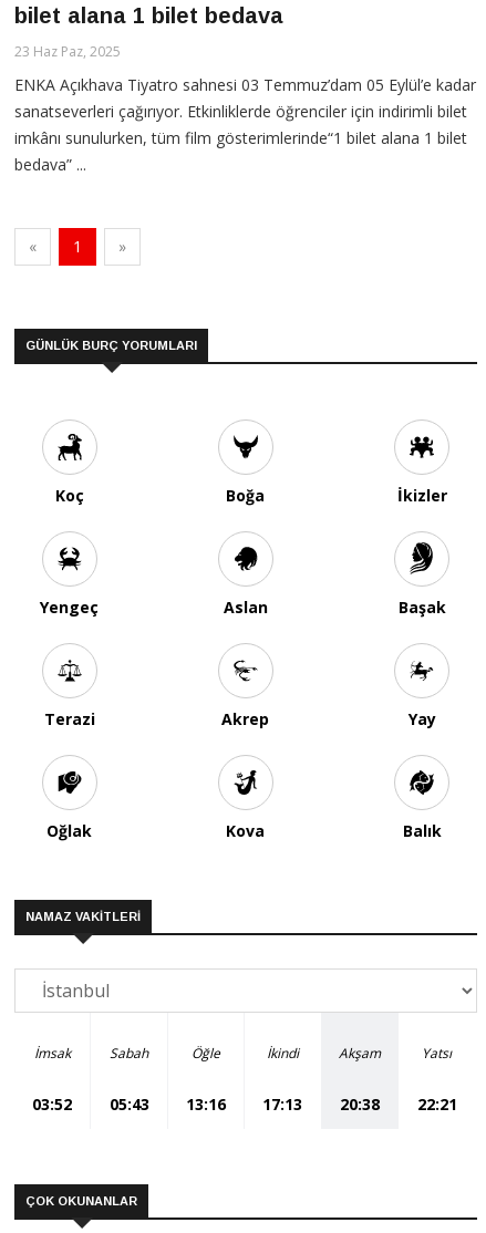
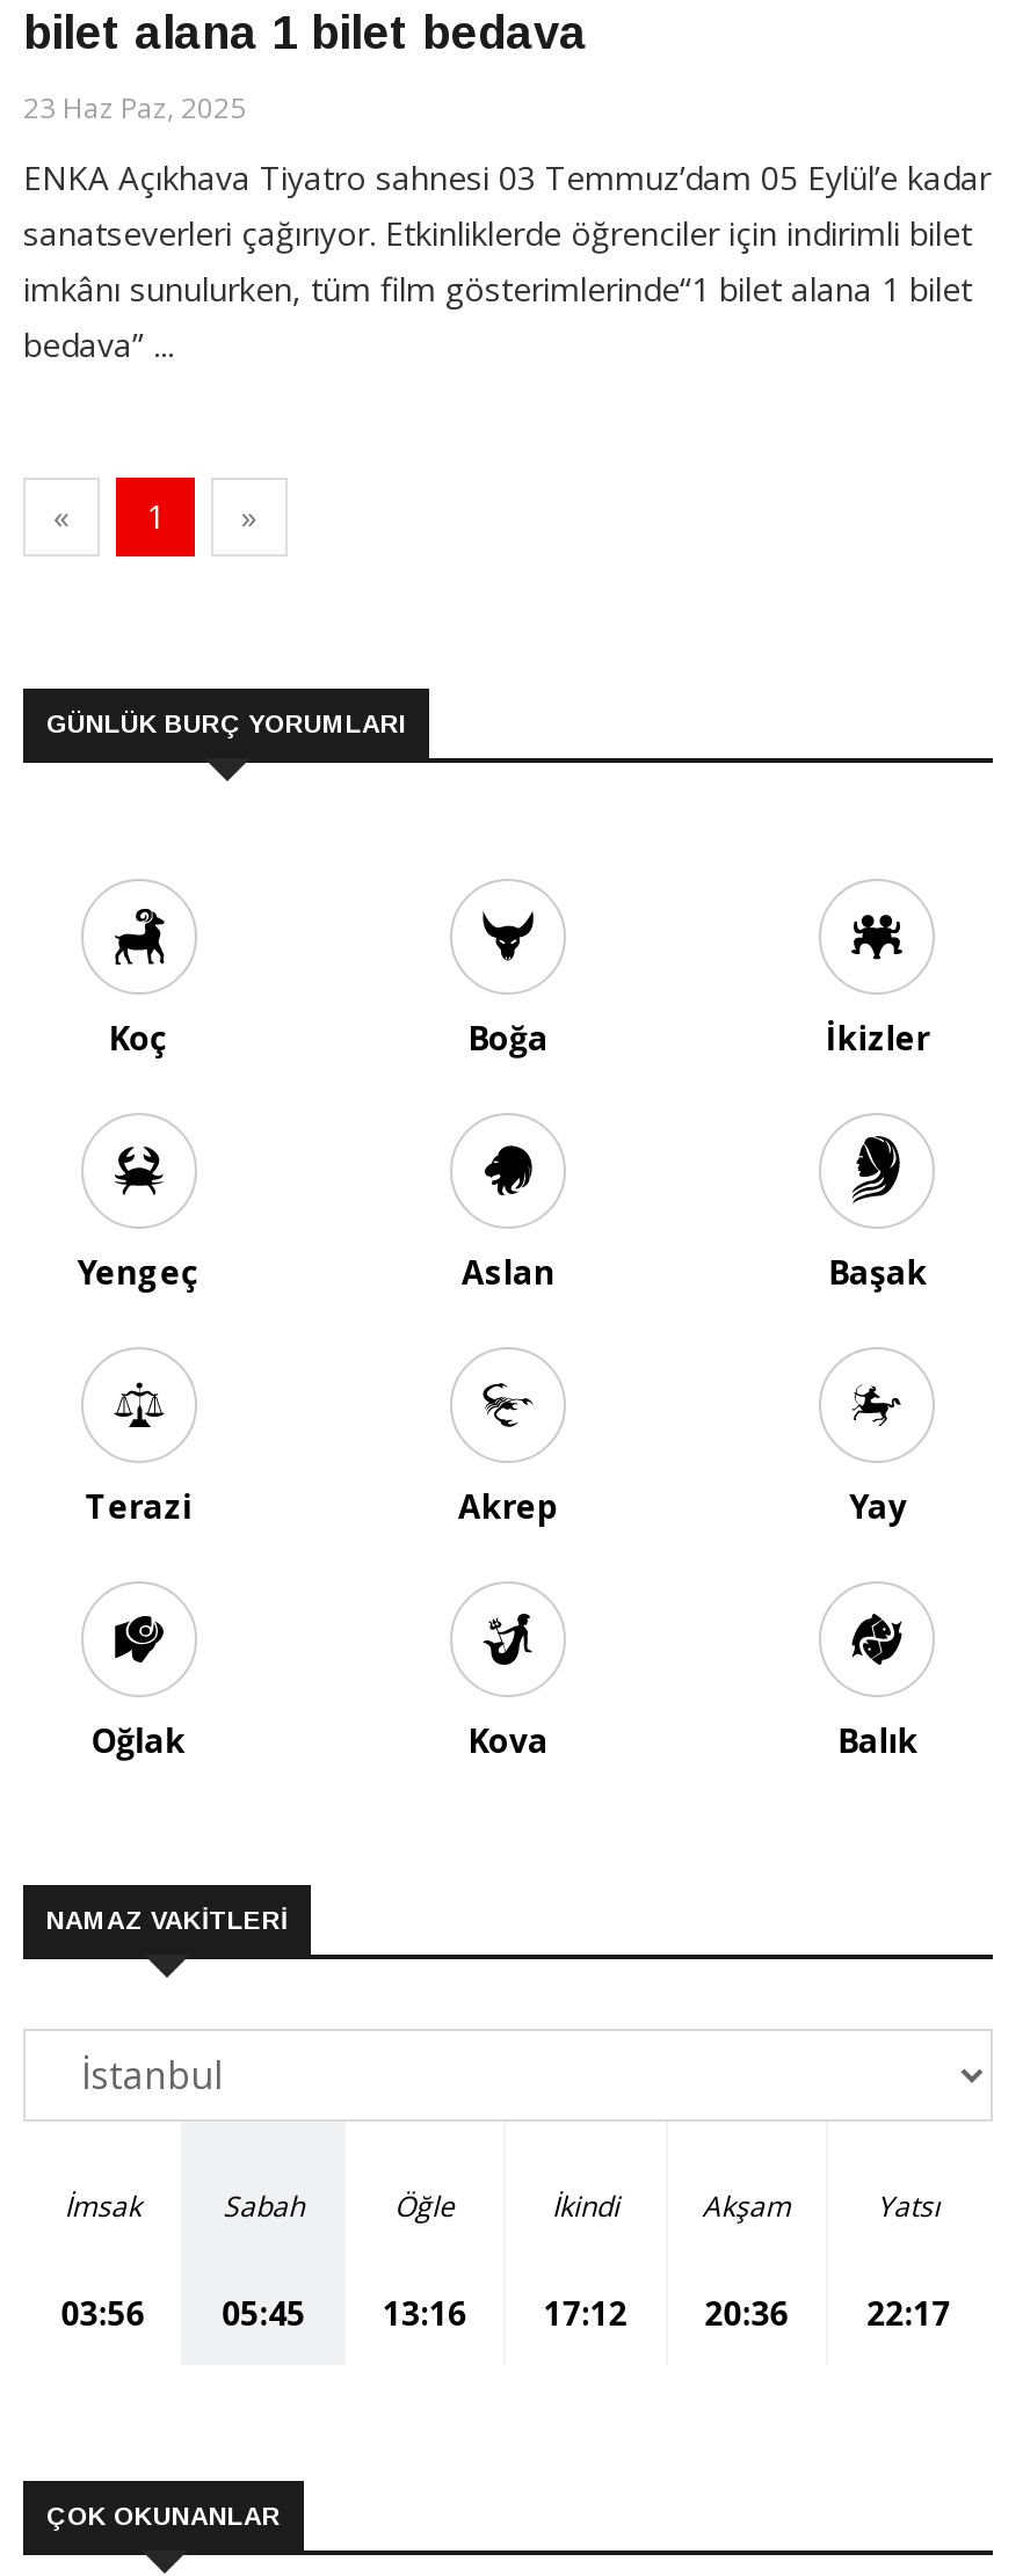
[32,1093,72,1114] 03:52 -> [61,2290,144,2334] 03:56
[109,1093,149,1114] 05:43 -> [222,2290,305,2334] 05:45
[263,1093,303,1114] 17:13 -> [544,2290,627,2334] 17:12
[340,1093,379,1114] 20:38 -> [705,2290,788,2334] 20:36
[417,1093,457,1114] 22:21 -> [867,2290,950,2334] 22:17

